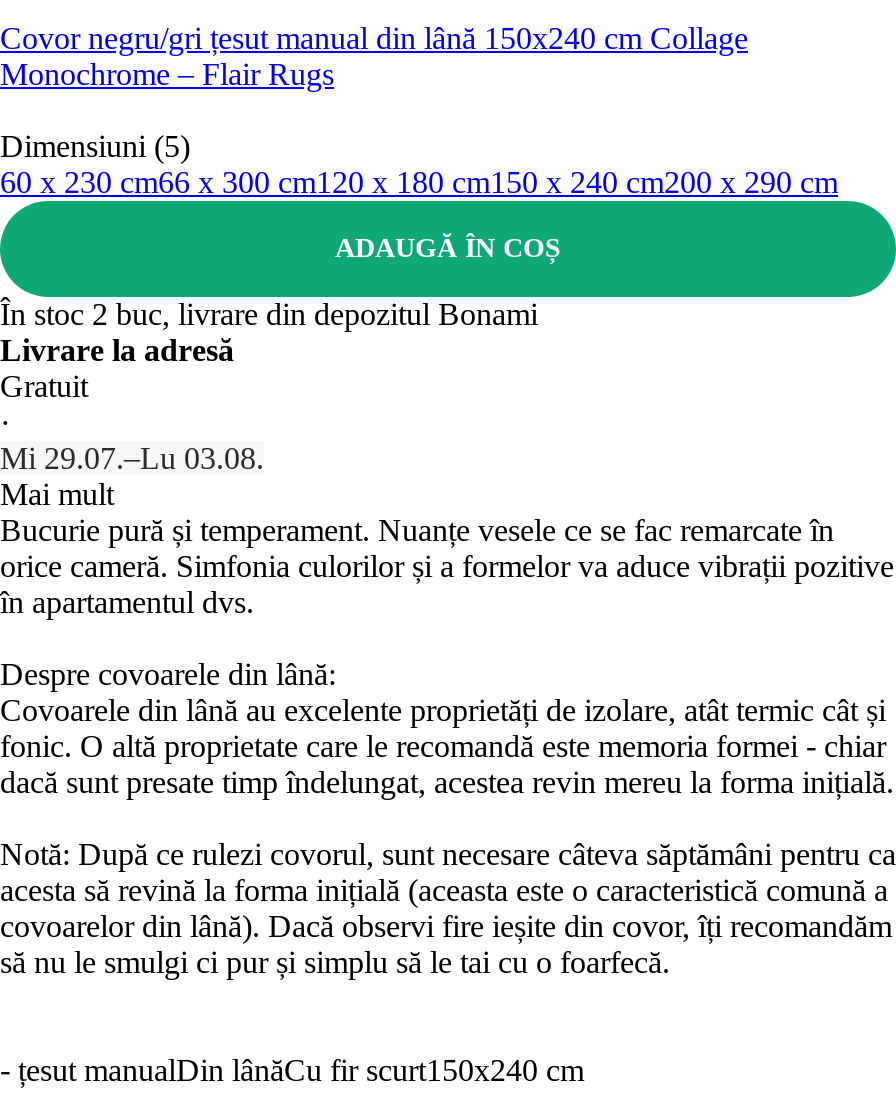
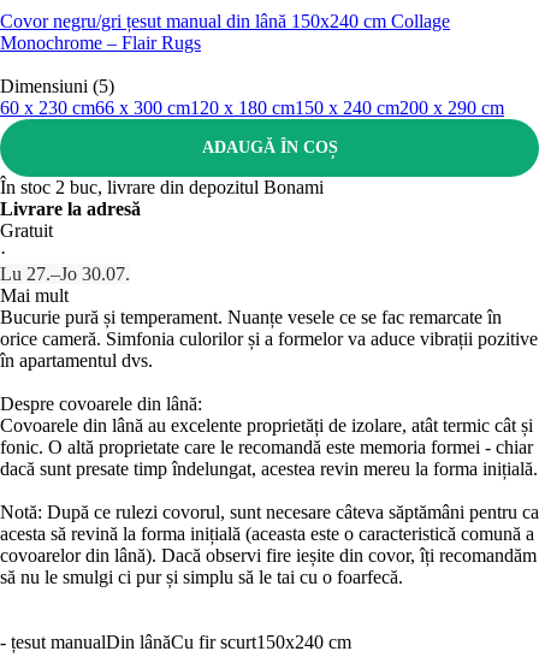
[0,441,264,475] Mi 29.07.–Lu 03.08. -> [0,263,130,284] Lu 27.–Jo 30.07.

